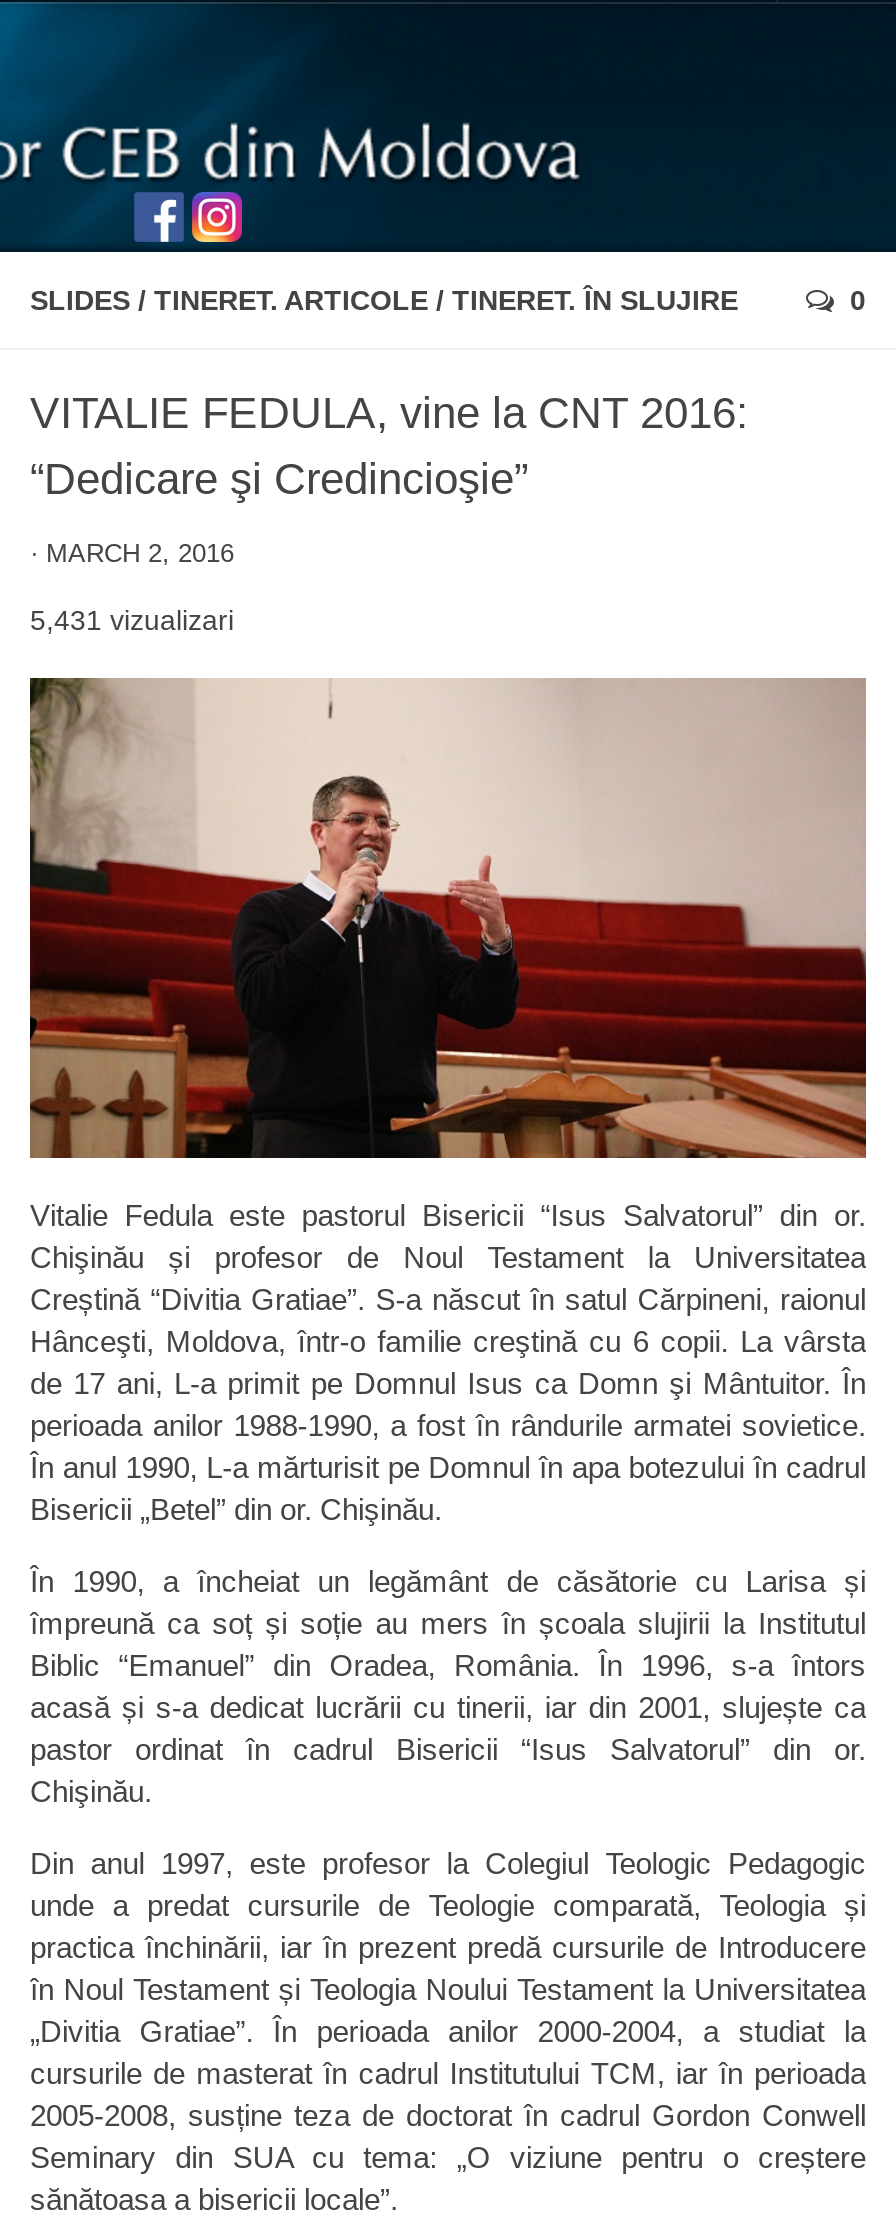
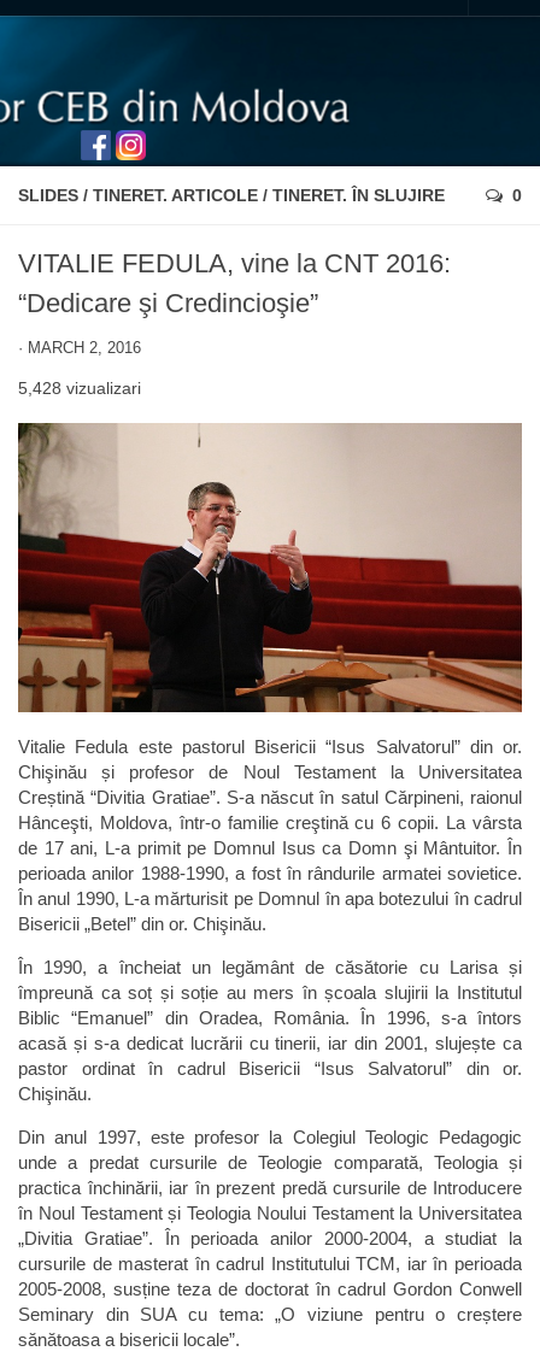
[30,604,234,636] 5,431 vizualizari -> [18,378,141,398] 5,428 vizualizari

